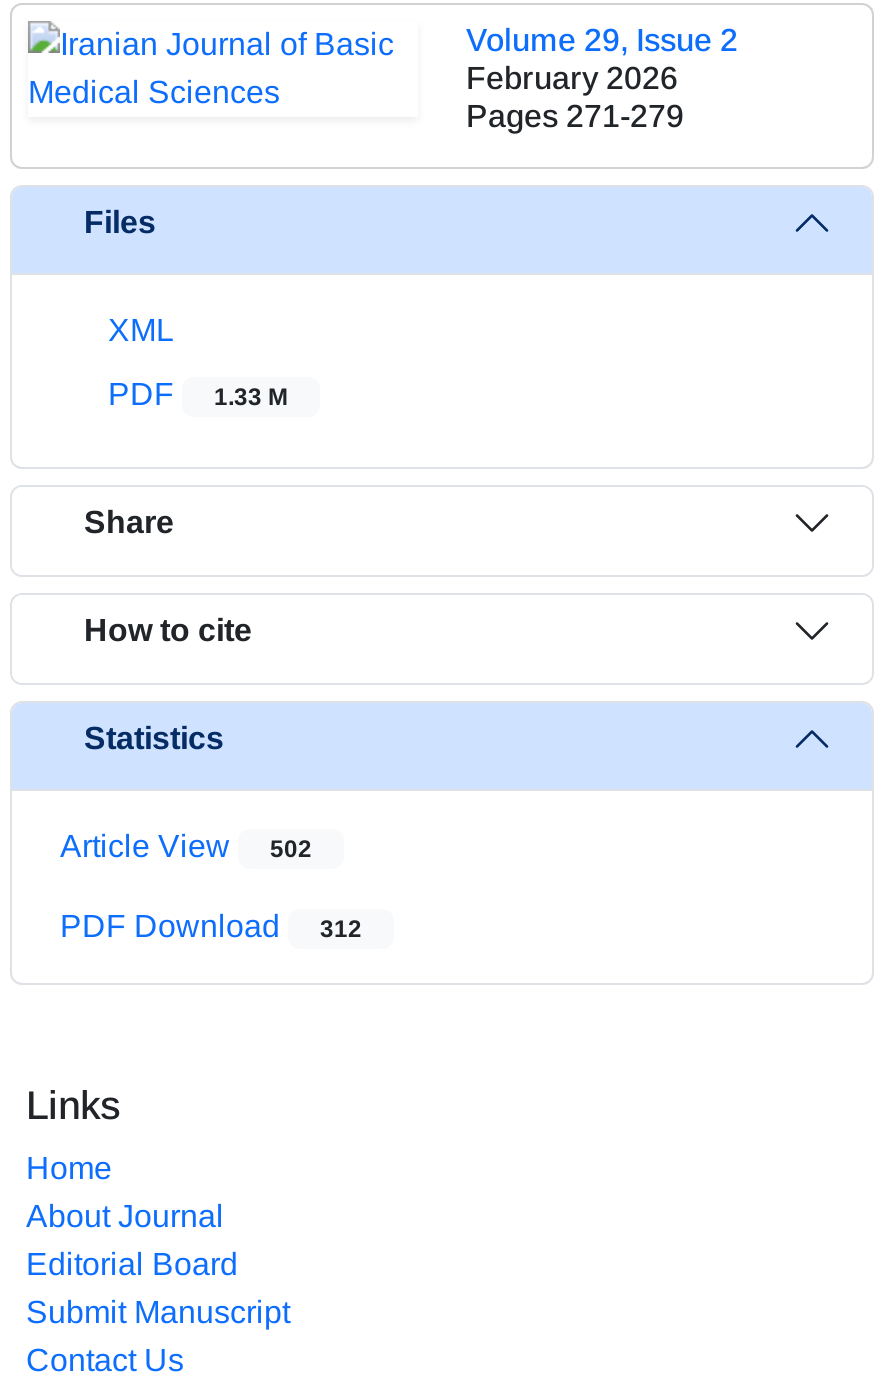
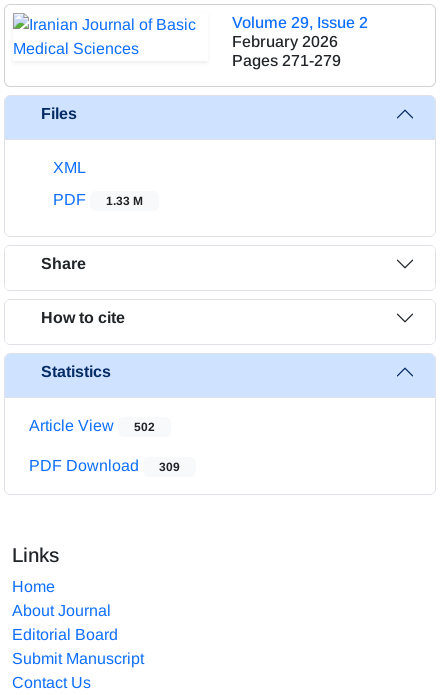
[60,909,362,943] PDF Download 312 -> [29,457,180,474] PDF Download 309

